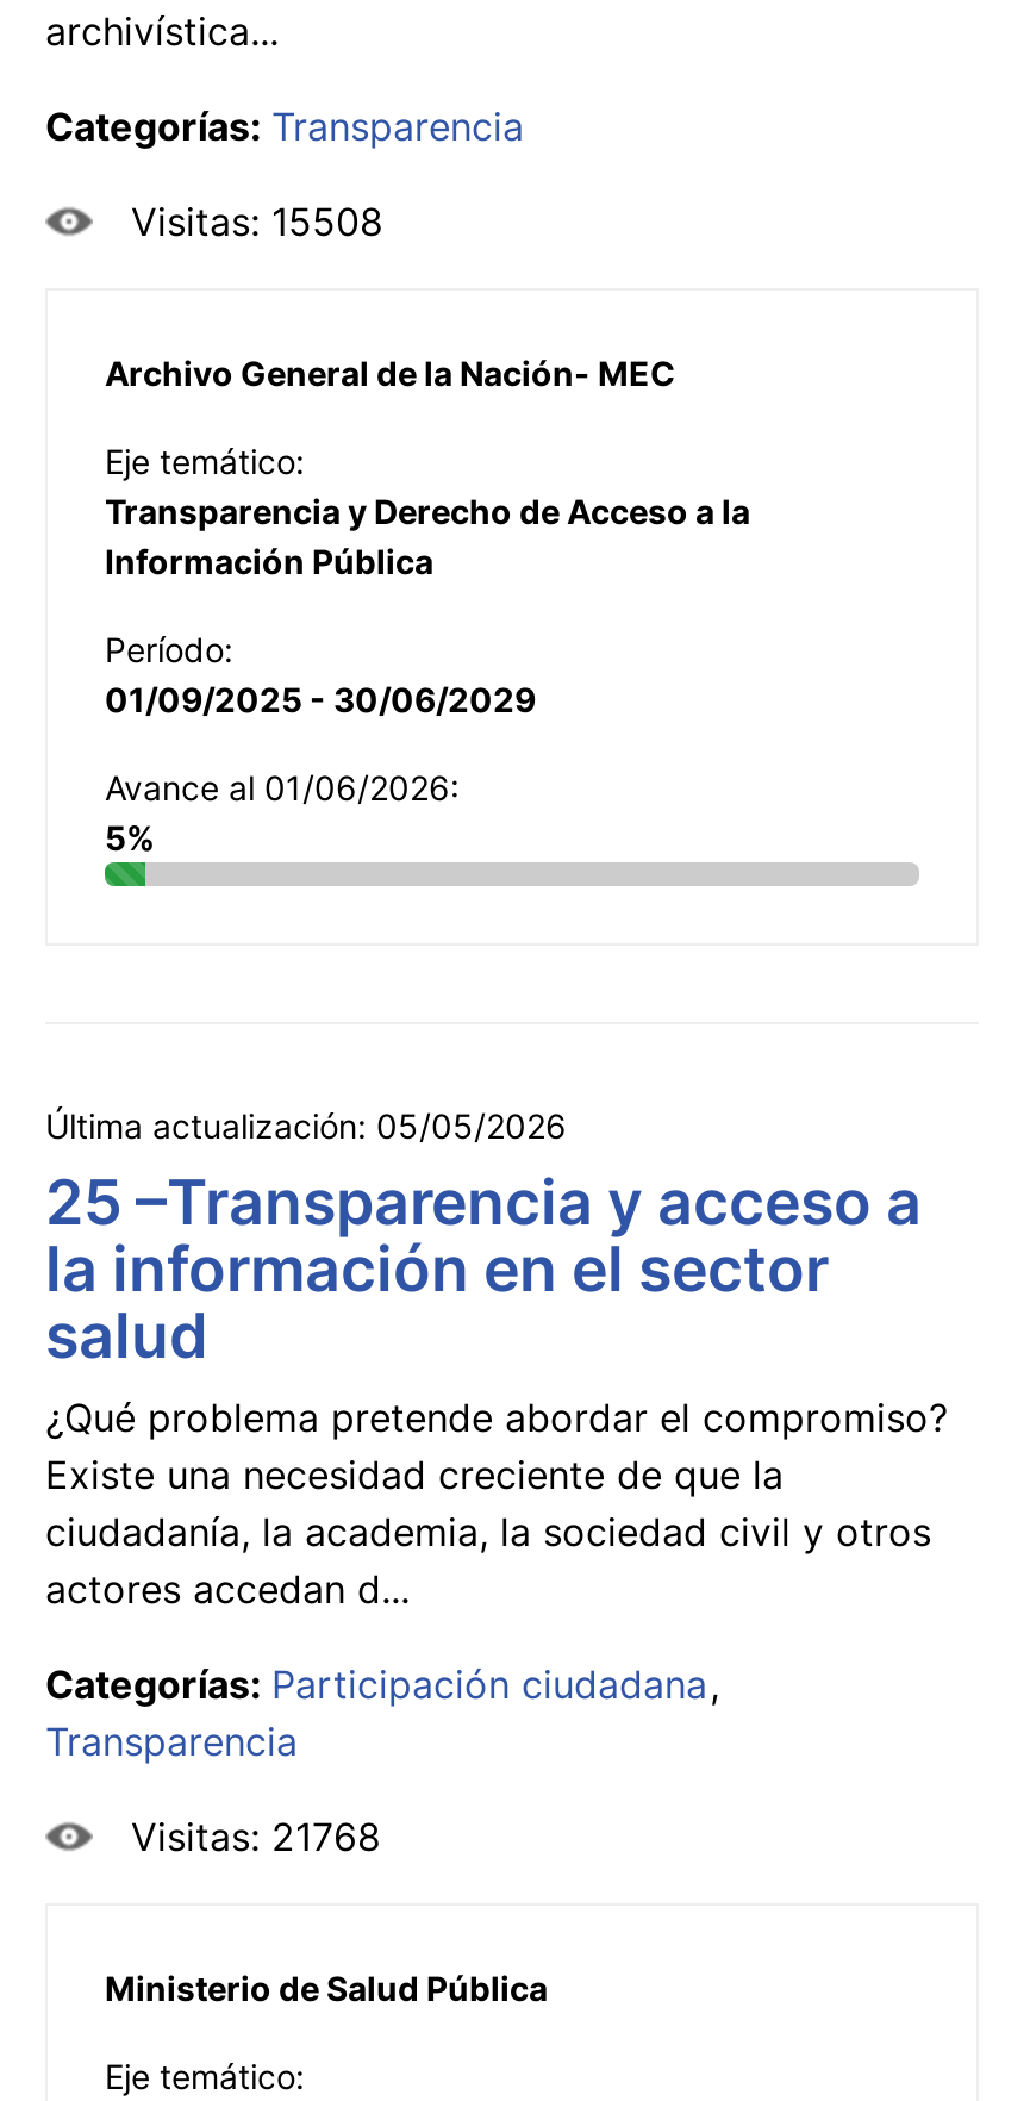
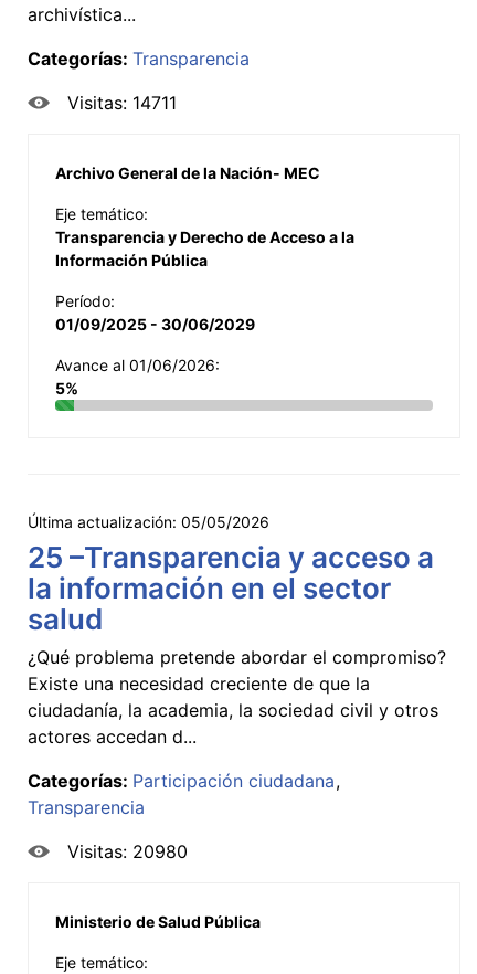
[131,197,383,245] Visitas: 15508 -> [67,91,177,114] Visitas: 14711
[131,1812,381,1860] Visitas: 21768 -> [67,840,188,862] Visitas: 20980

